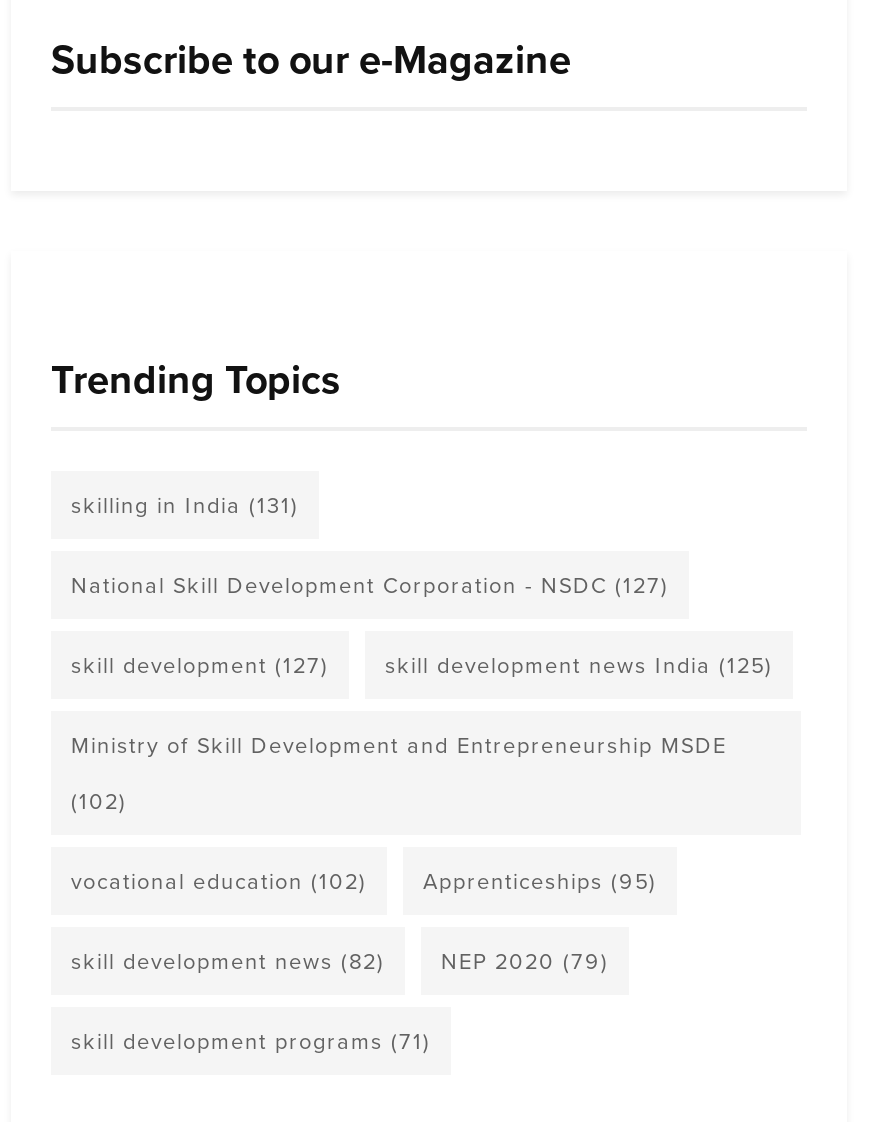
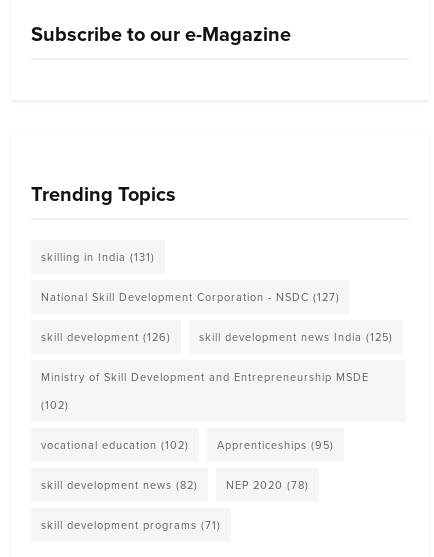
[71,649,329,681] skill development (127) -> [41,329,171,345] skill development (126)
[71,945,609,977] skill development news (82) NEP 2020 (79) -> [41,477,309,493] skill development news (82) NEP 2020 (78)

